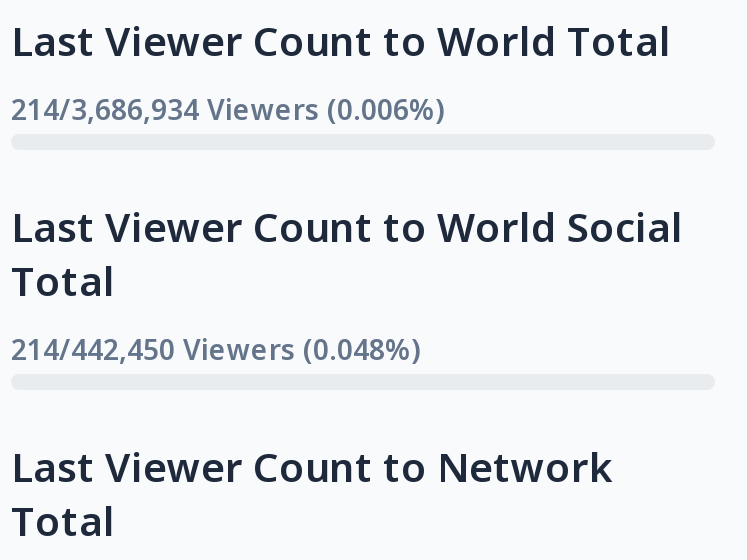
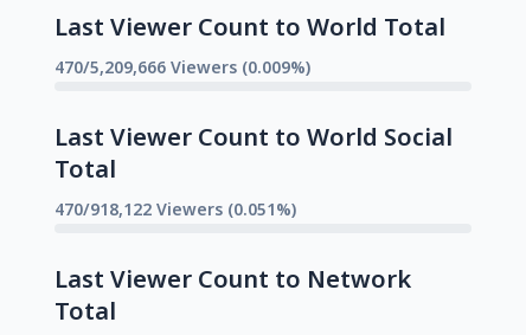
[11,90,443,128] 214/3,686,934 Viewers (0.006%) -> [54,56,310,78] 470/5,209,666 Viewers (0.009%)
[11,330,419,368] 214/442,450 Viewers (0.048%) -> [54,198,296,220] 470/918,122 Viewers (0.051%)

